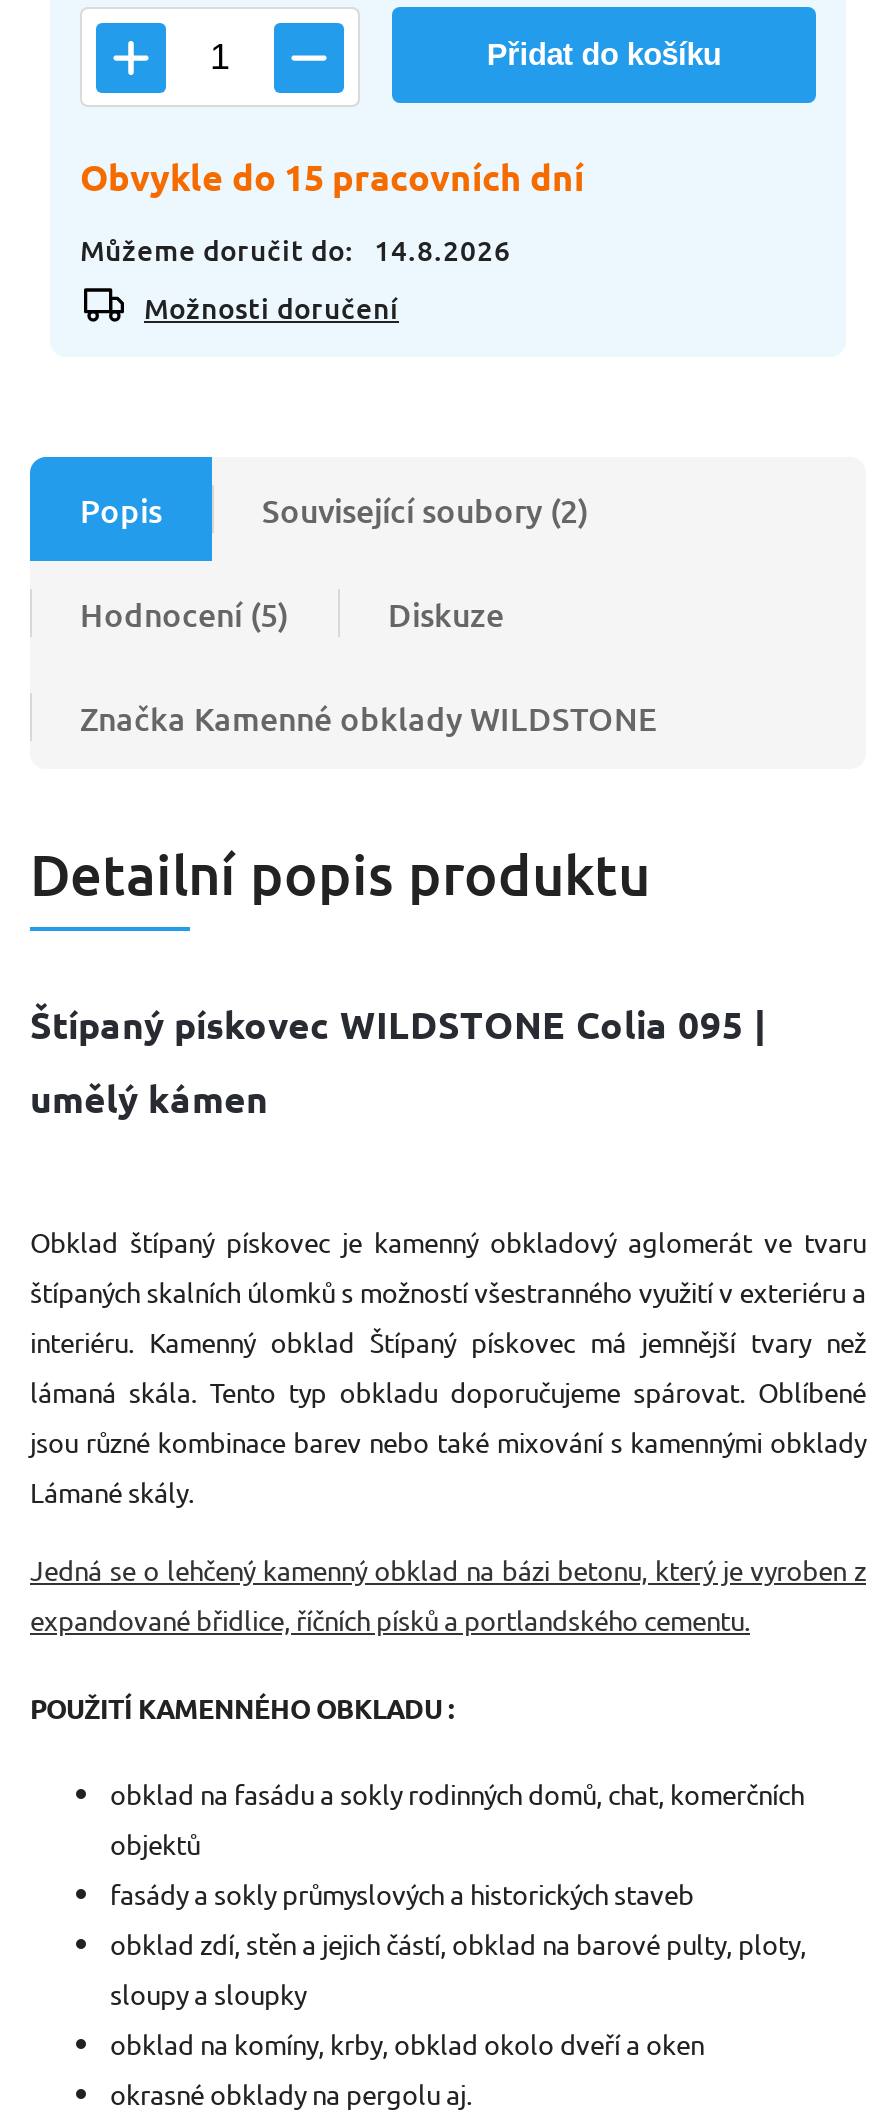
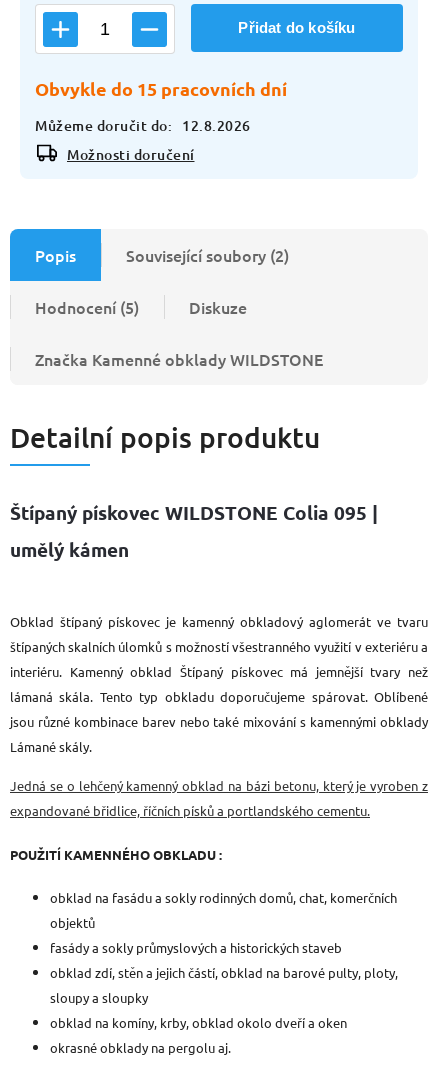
[80,230,511,268] Můžeme doručit do: 14.8.2026 -> [35,116,250,135] Můžeme doručit do: 12.8.2026

